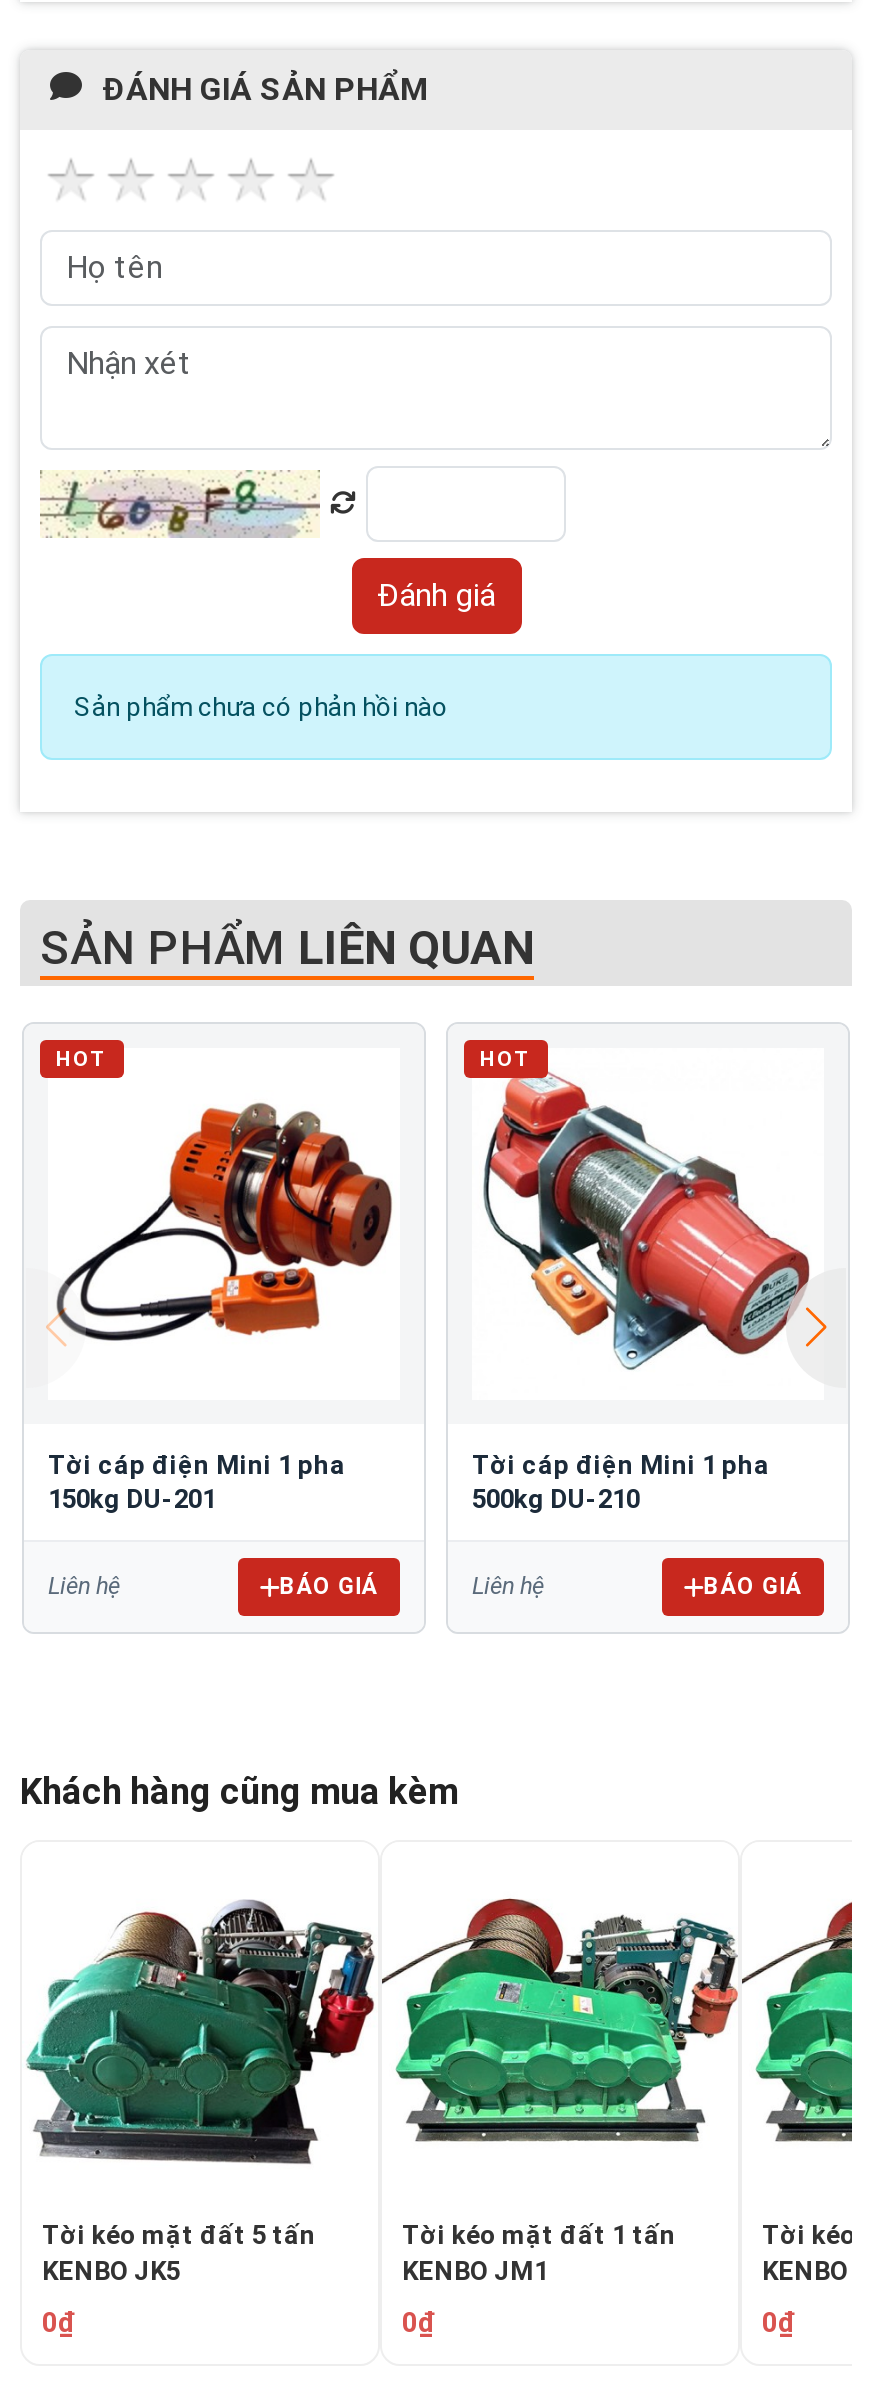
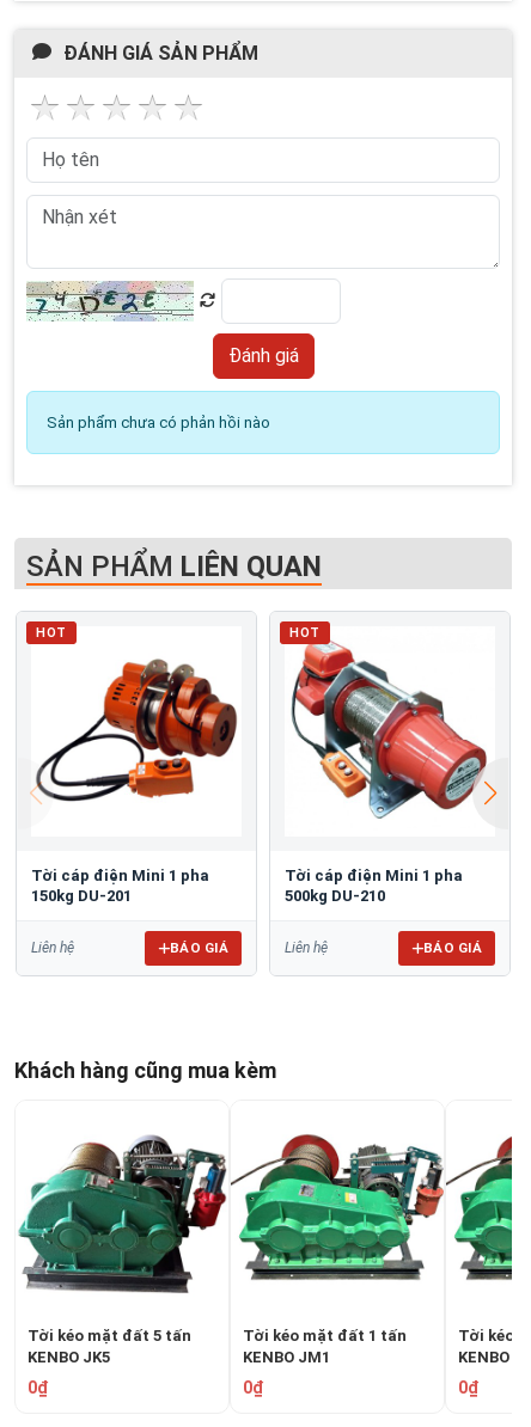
[42,472,320,538] [image] -> [26,281,194,321] [image]

